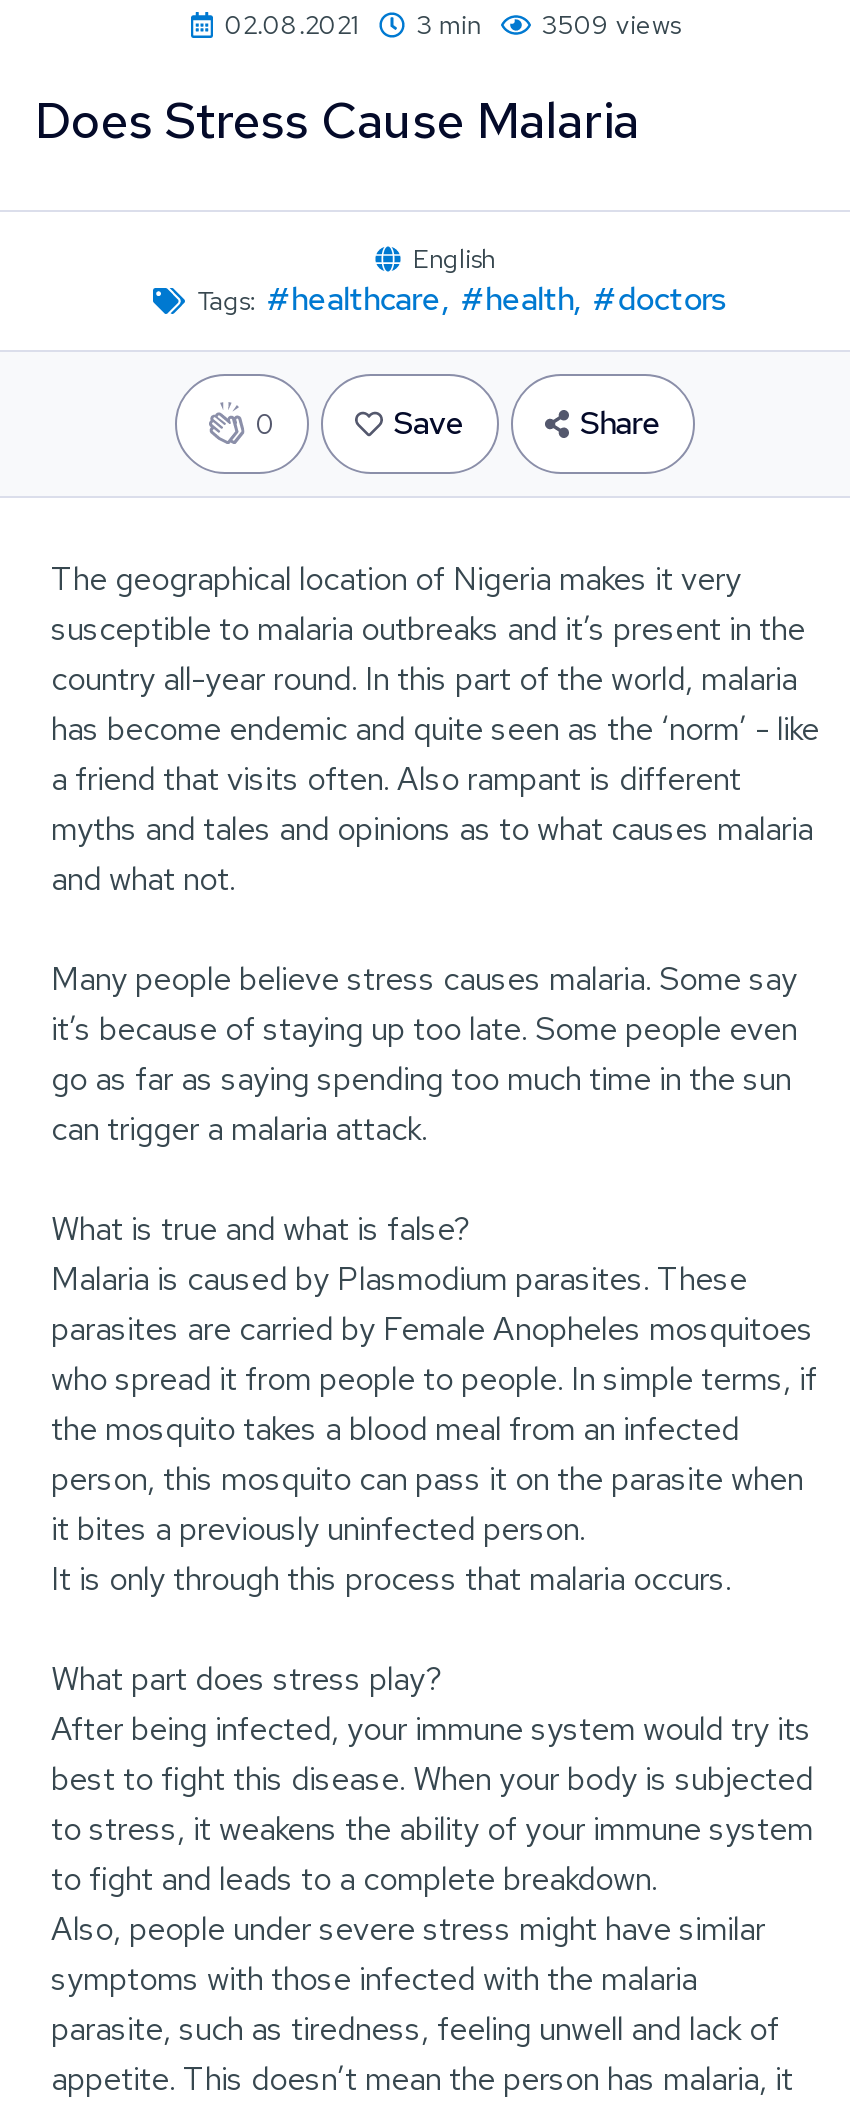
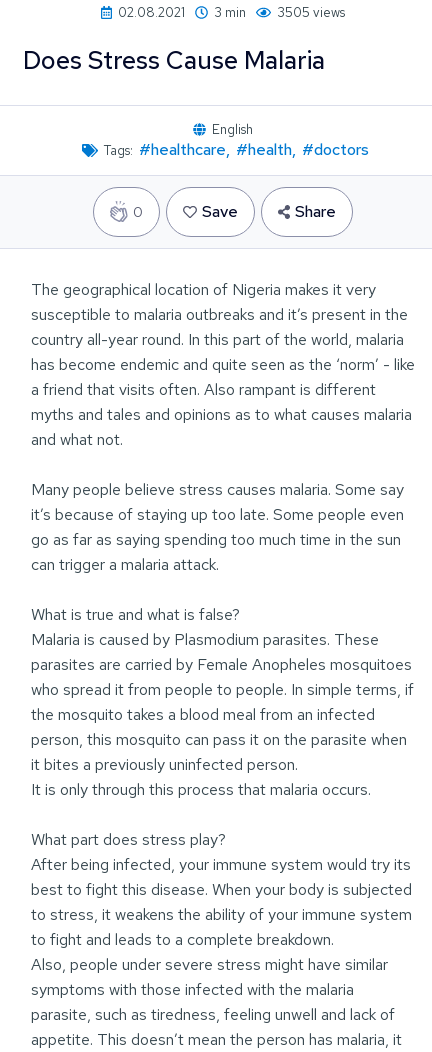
[225,8,680,42] 02.08.2021 3 min 3509 views -> [118,4,345,21] 02.08.2021 3 min 3505 views

